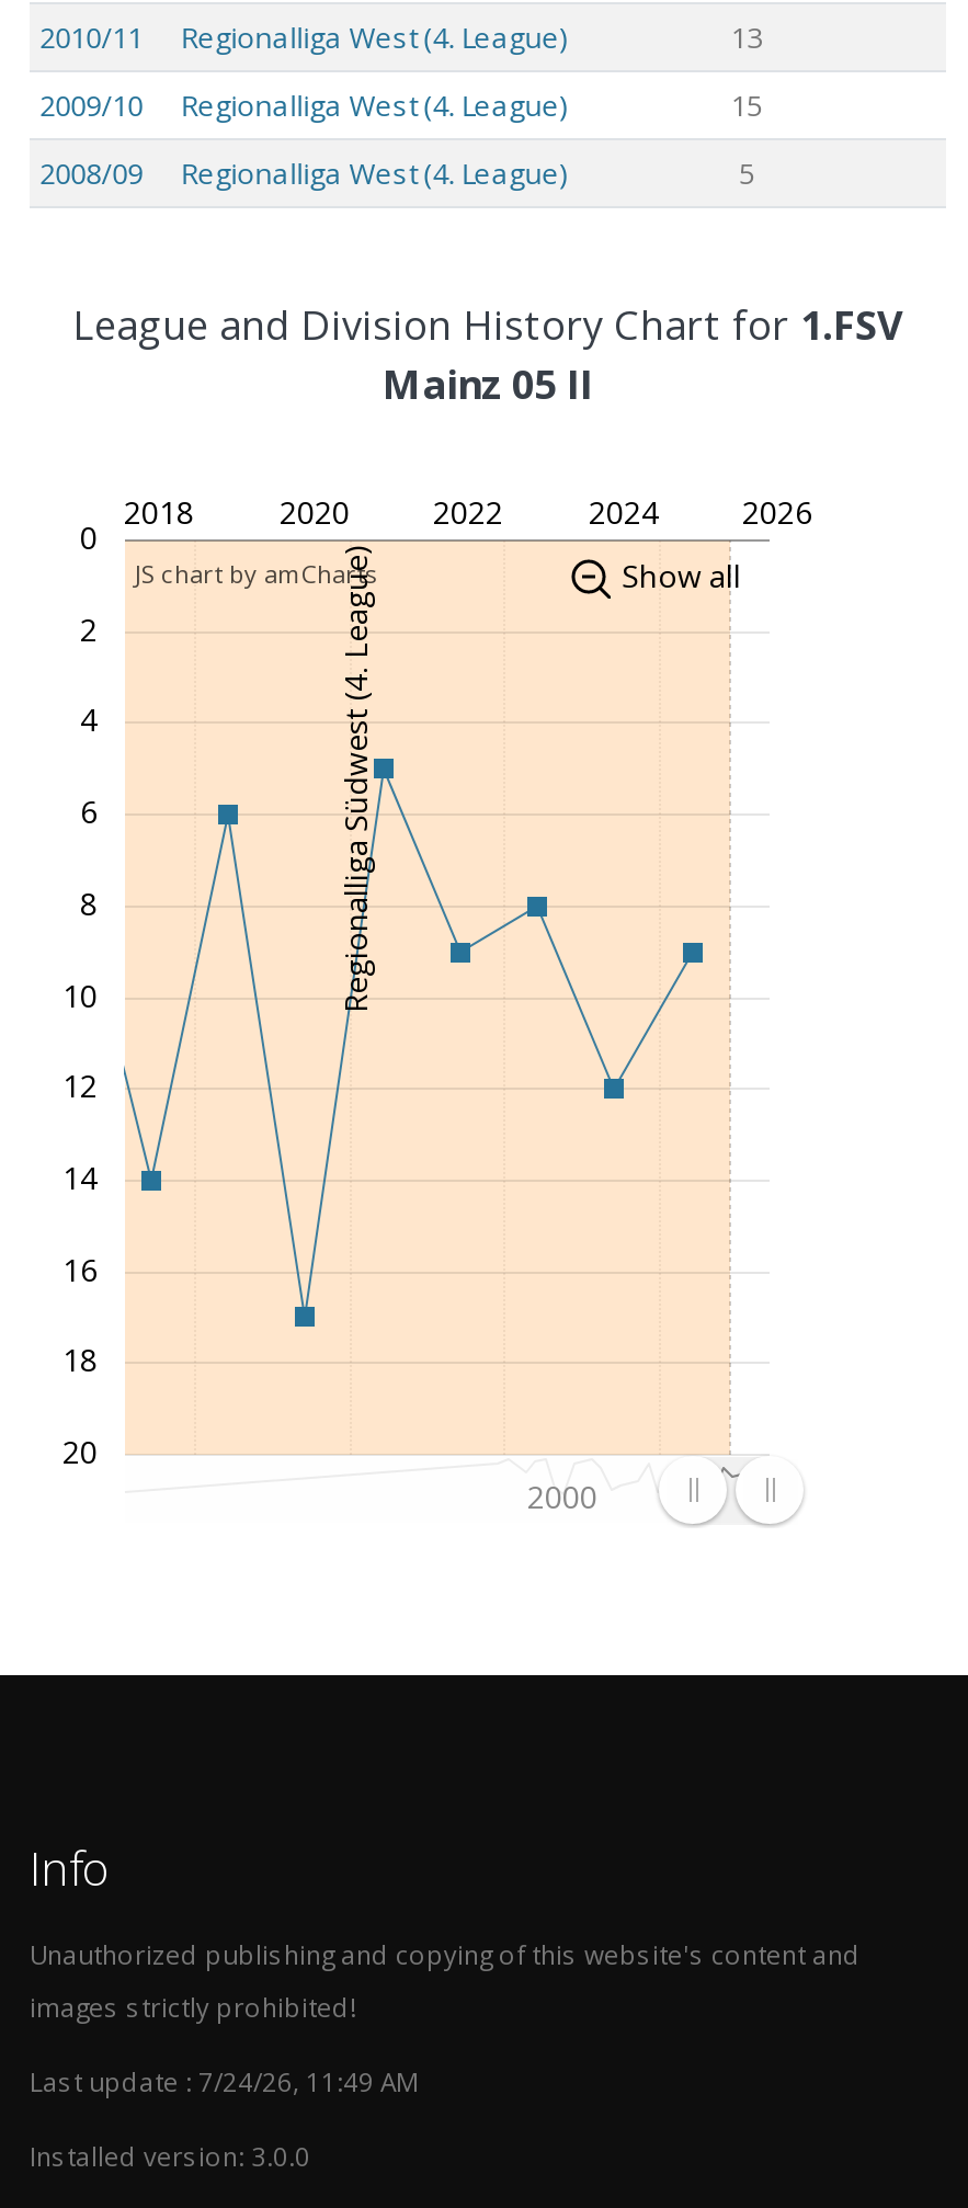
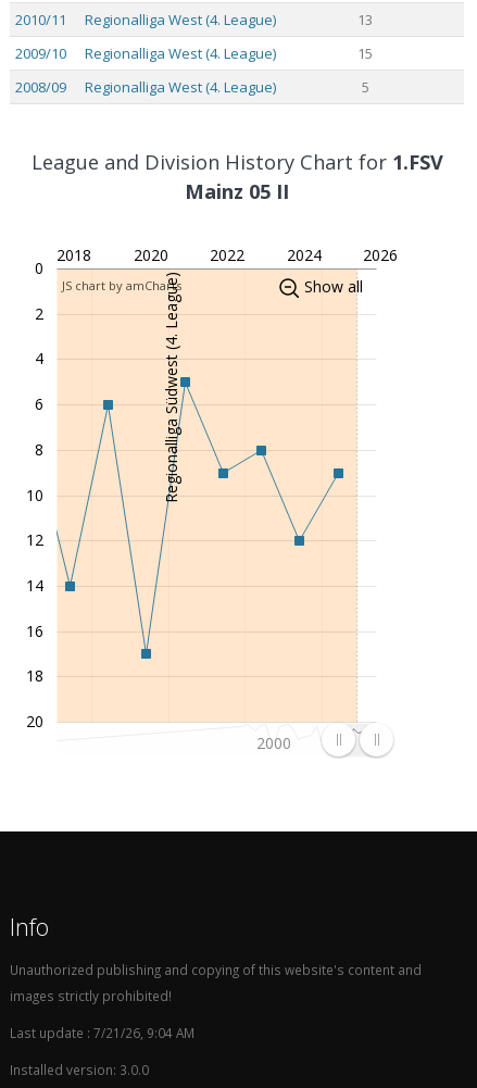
[30,2063,418,2098] Last update : 7/24/26, 11:49 AM -> [10,1024,194,1041] Last update : 7/21/26, 9:04 AM

